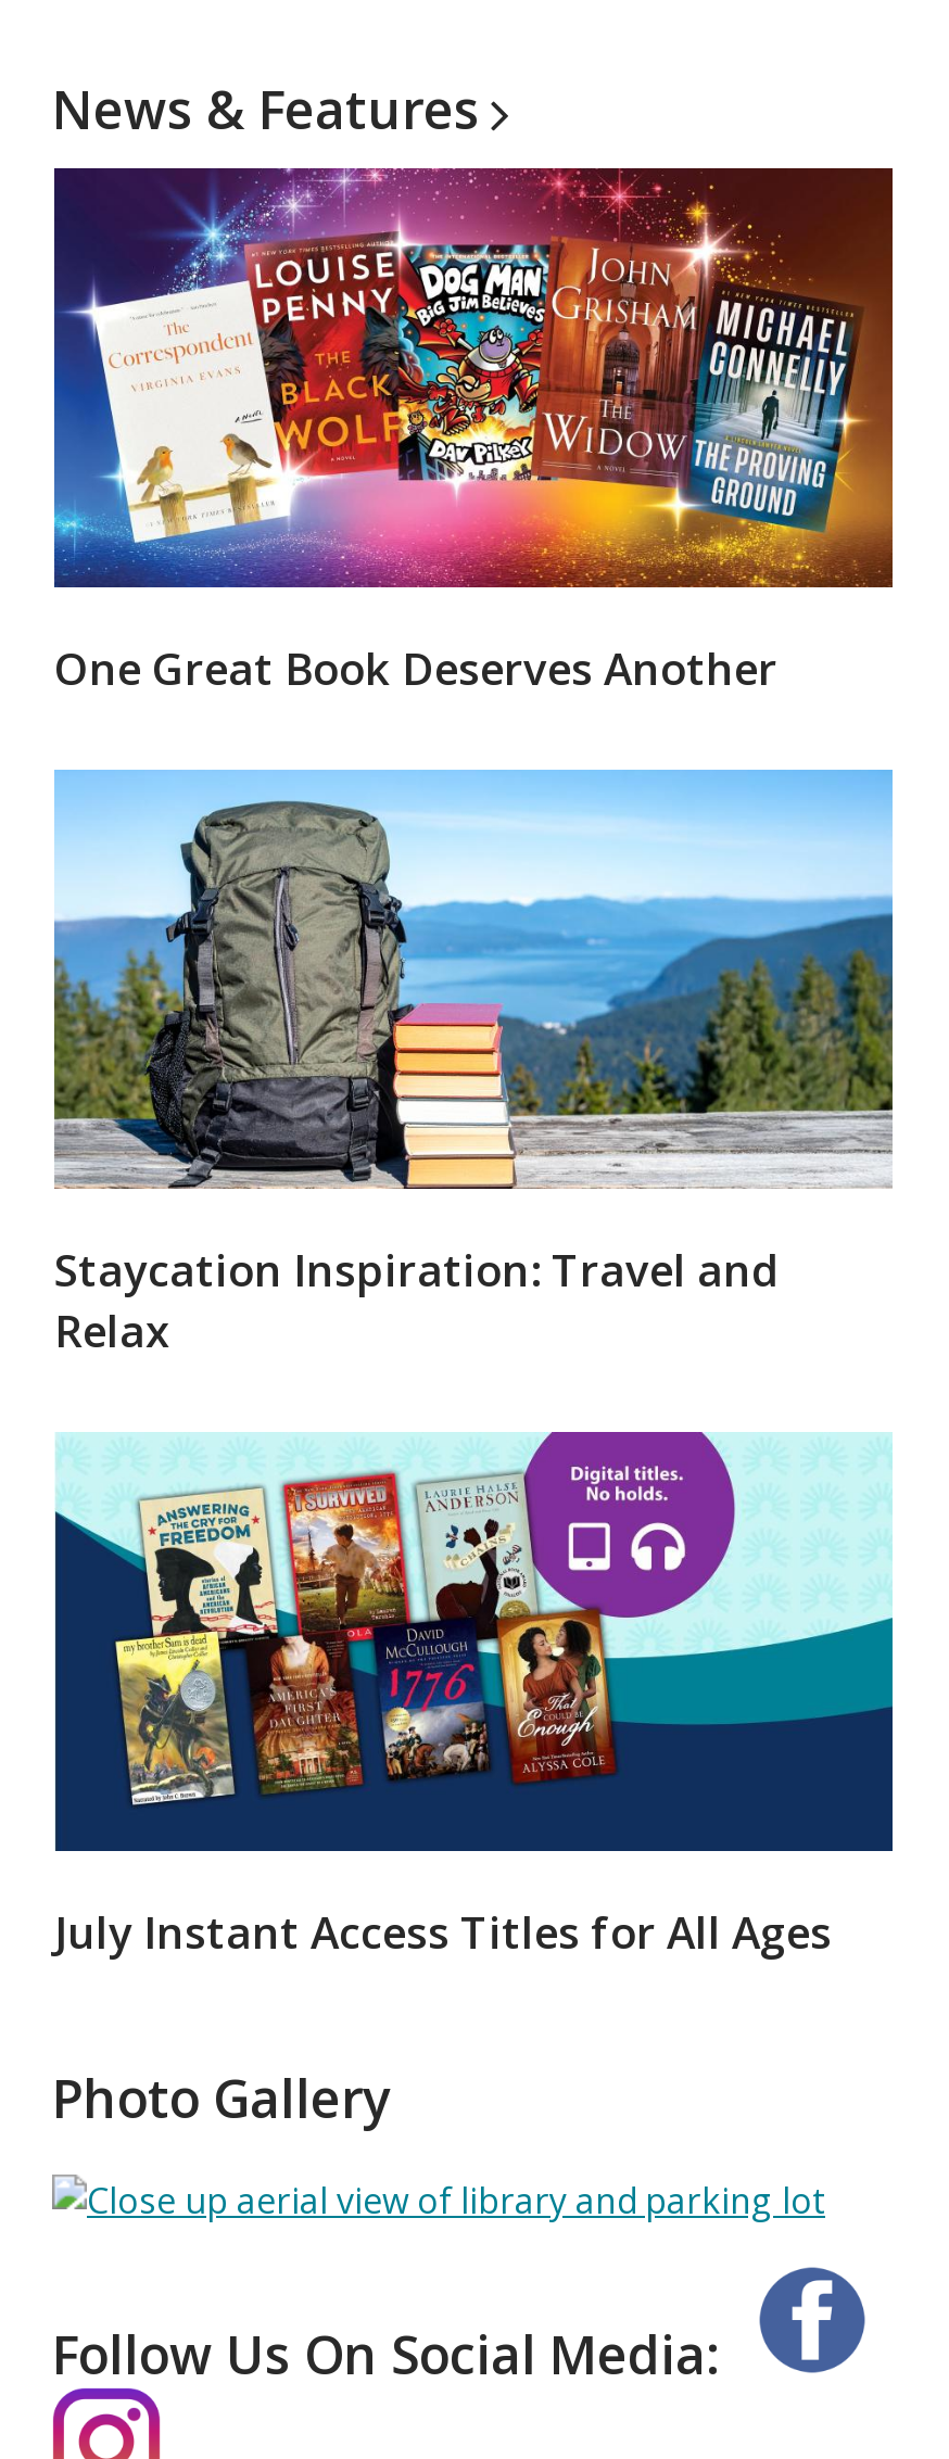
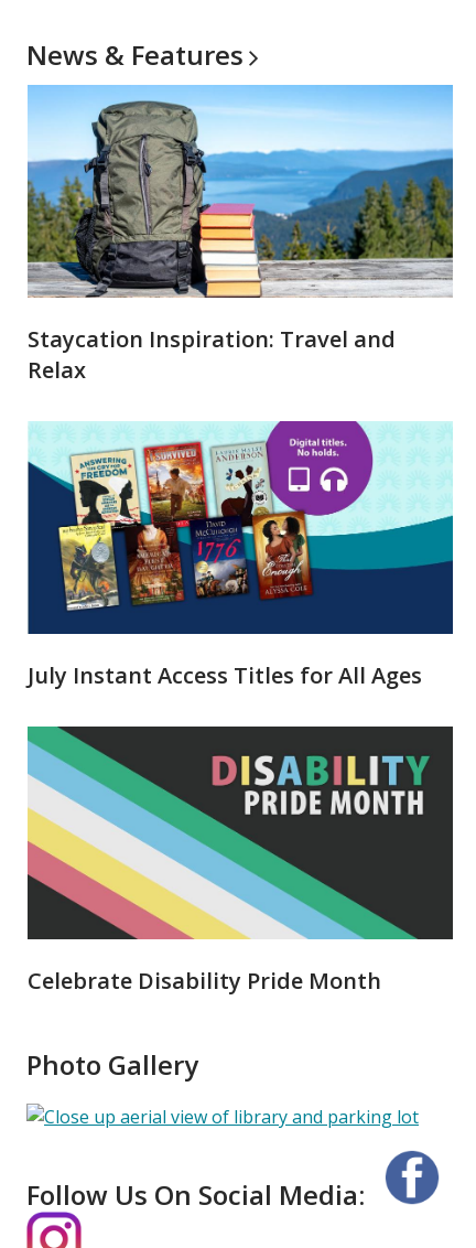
[52,166,895,698] [image] | One Great Book Deserves Another -> none
moved [50,791,897,1962] -> [25,96,455,690]: [image] | Staycation Inspiration: Travel and | Relax | July Instant Access Titles for All Ages
none -> [26,725,454,996] [image] | Celebrate Disability Pride Month

